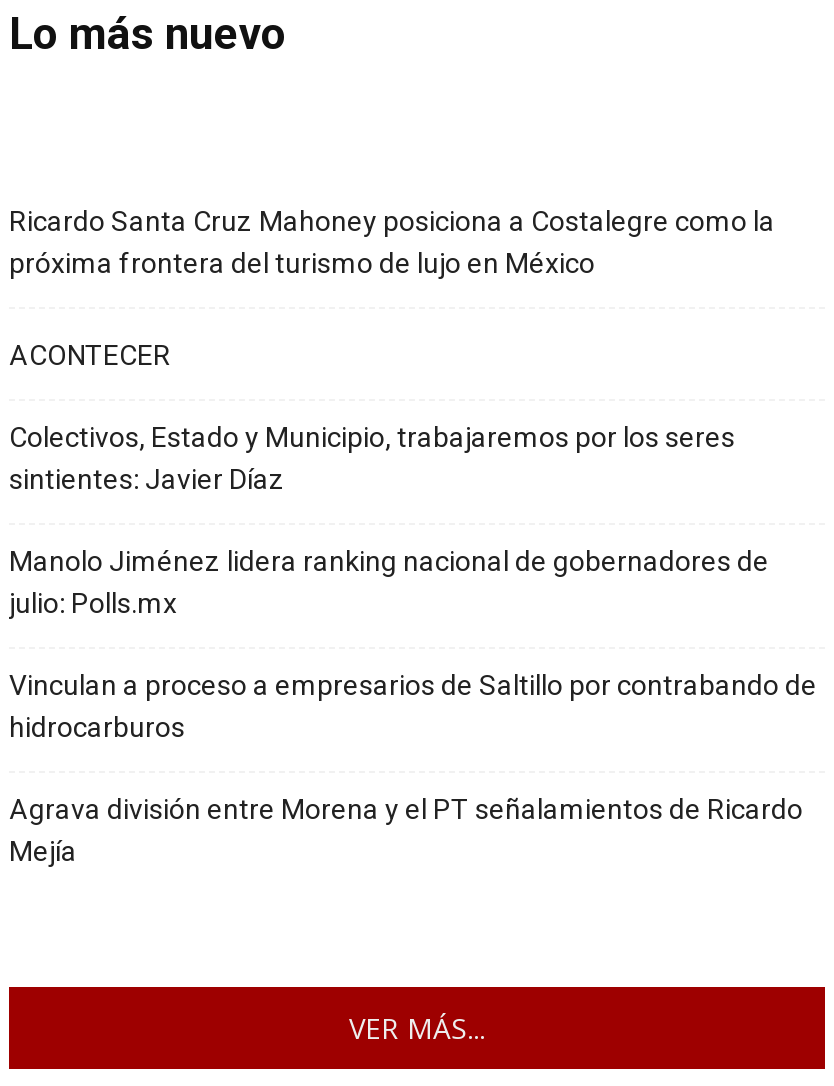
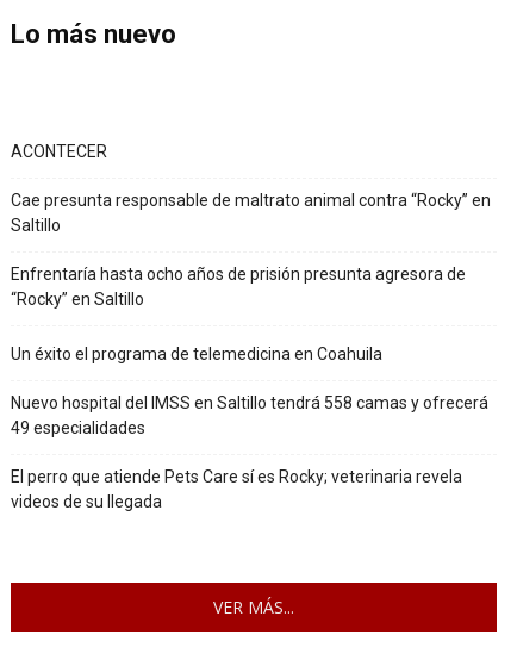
[9,204,775,278] Ricardo Santa Cruz Mahoney posiciona a Costalegre como la | próxima frontera del turismo de lujo en México -> none
moved [9,338,171,370] -> [11,141,107,160]: ACONTECER
[9,420,817,866] Colectivos, Estado y Municipio, trabajaremos por los seres | sintientes: Javier Díaz | Manolo Jiménez lidera ranking nacional de gobernadores de | julio: Polls.mx | Vinculan a proceso a empresarios de Saltillo por contrabando de | hidrocarburos | Agrava división entre Morena y el PT señalamientos de Ricardo | Mejía -> [11,190,491,511] Cae presunta responsable de maltrato animal contra “Rocky” en | Saltillo | Enfrentaría hasta ocho años de prisión presunta agresora de | “Rocky” en Saltillo | Un éxito el programa de telemedicina en Coahuila | Nuevo hospital del IMSS en Saltillo tendrá 558 camas y ofrecerá | 49 especialidades | El perro que atiende Pets Care sí es Rocky; veterinaria revela | videos de su llegada

